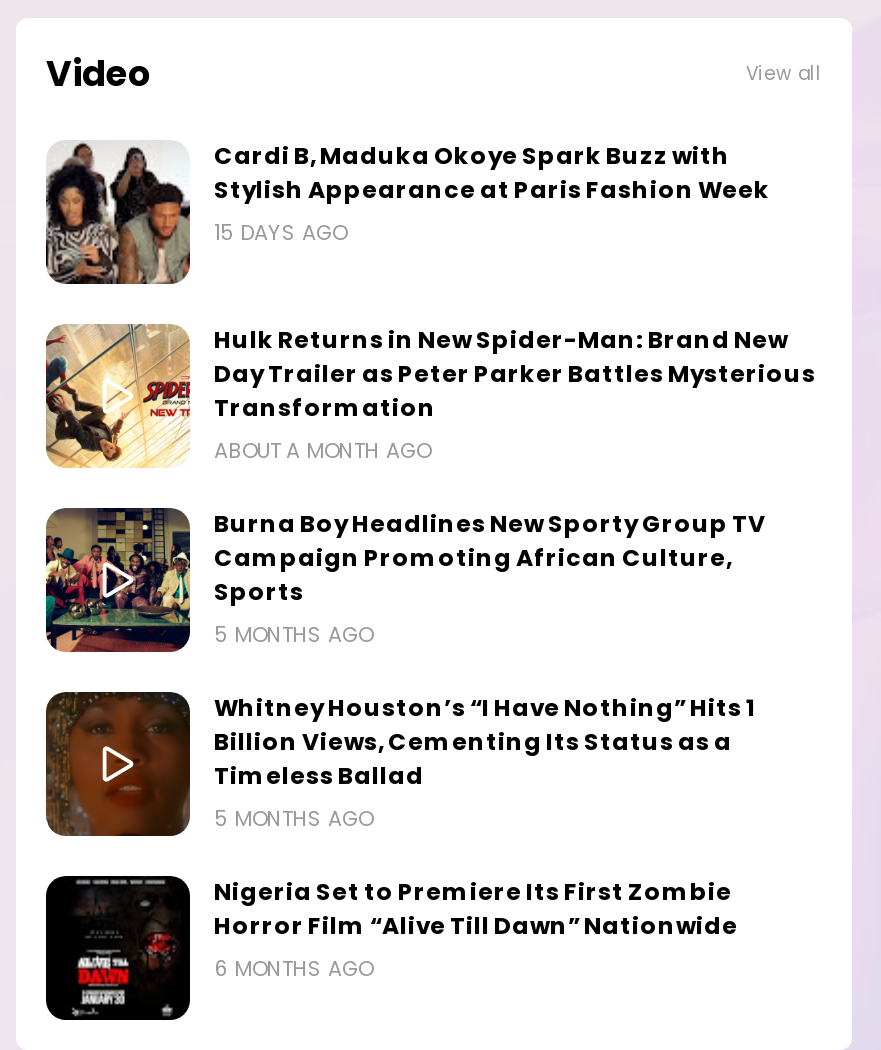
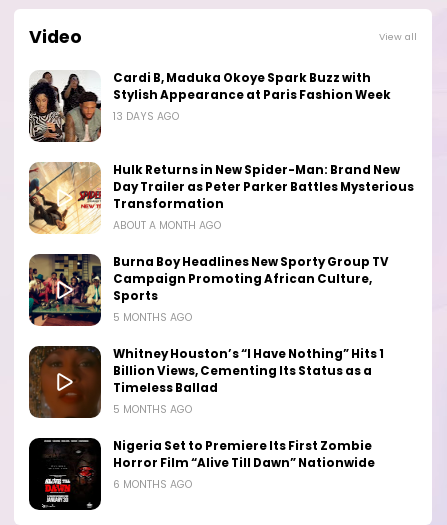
[214,218,346,248] 15 DAYS AGO -> [113,109,179,124] 13 DAYS AGO

